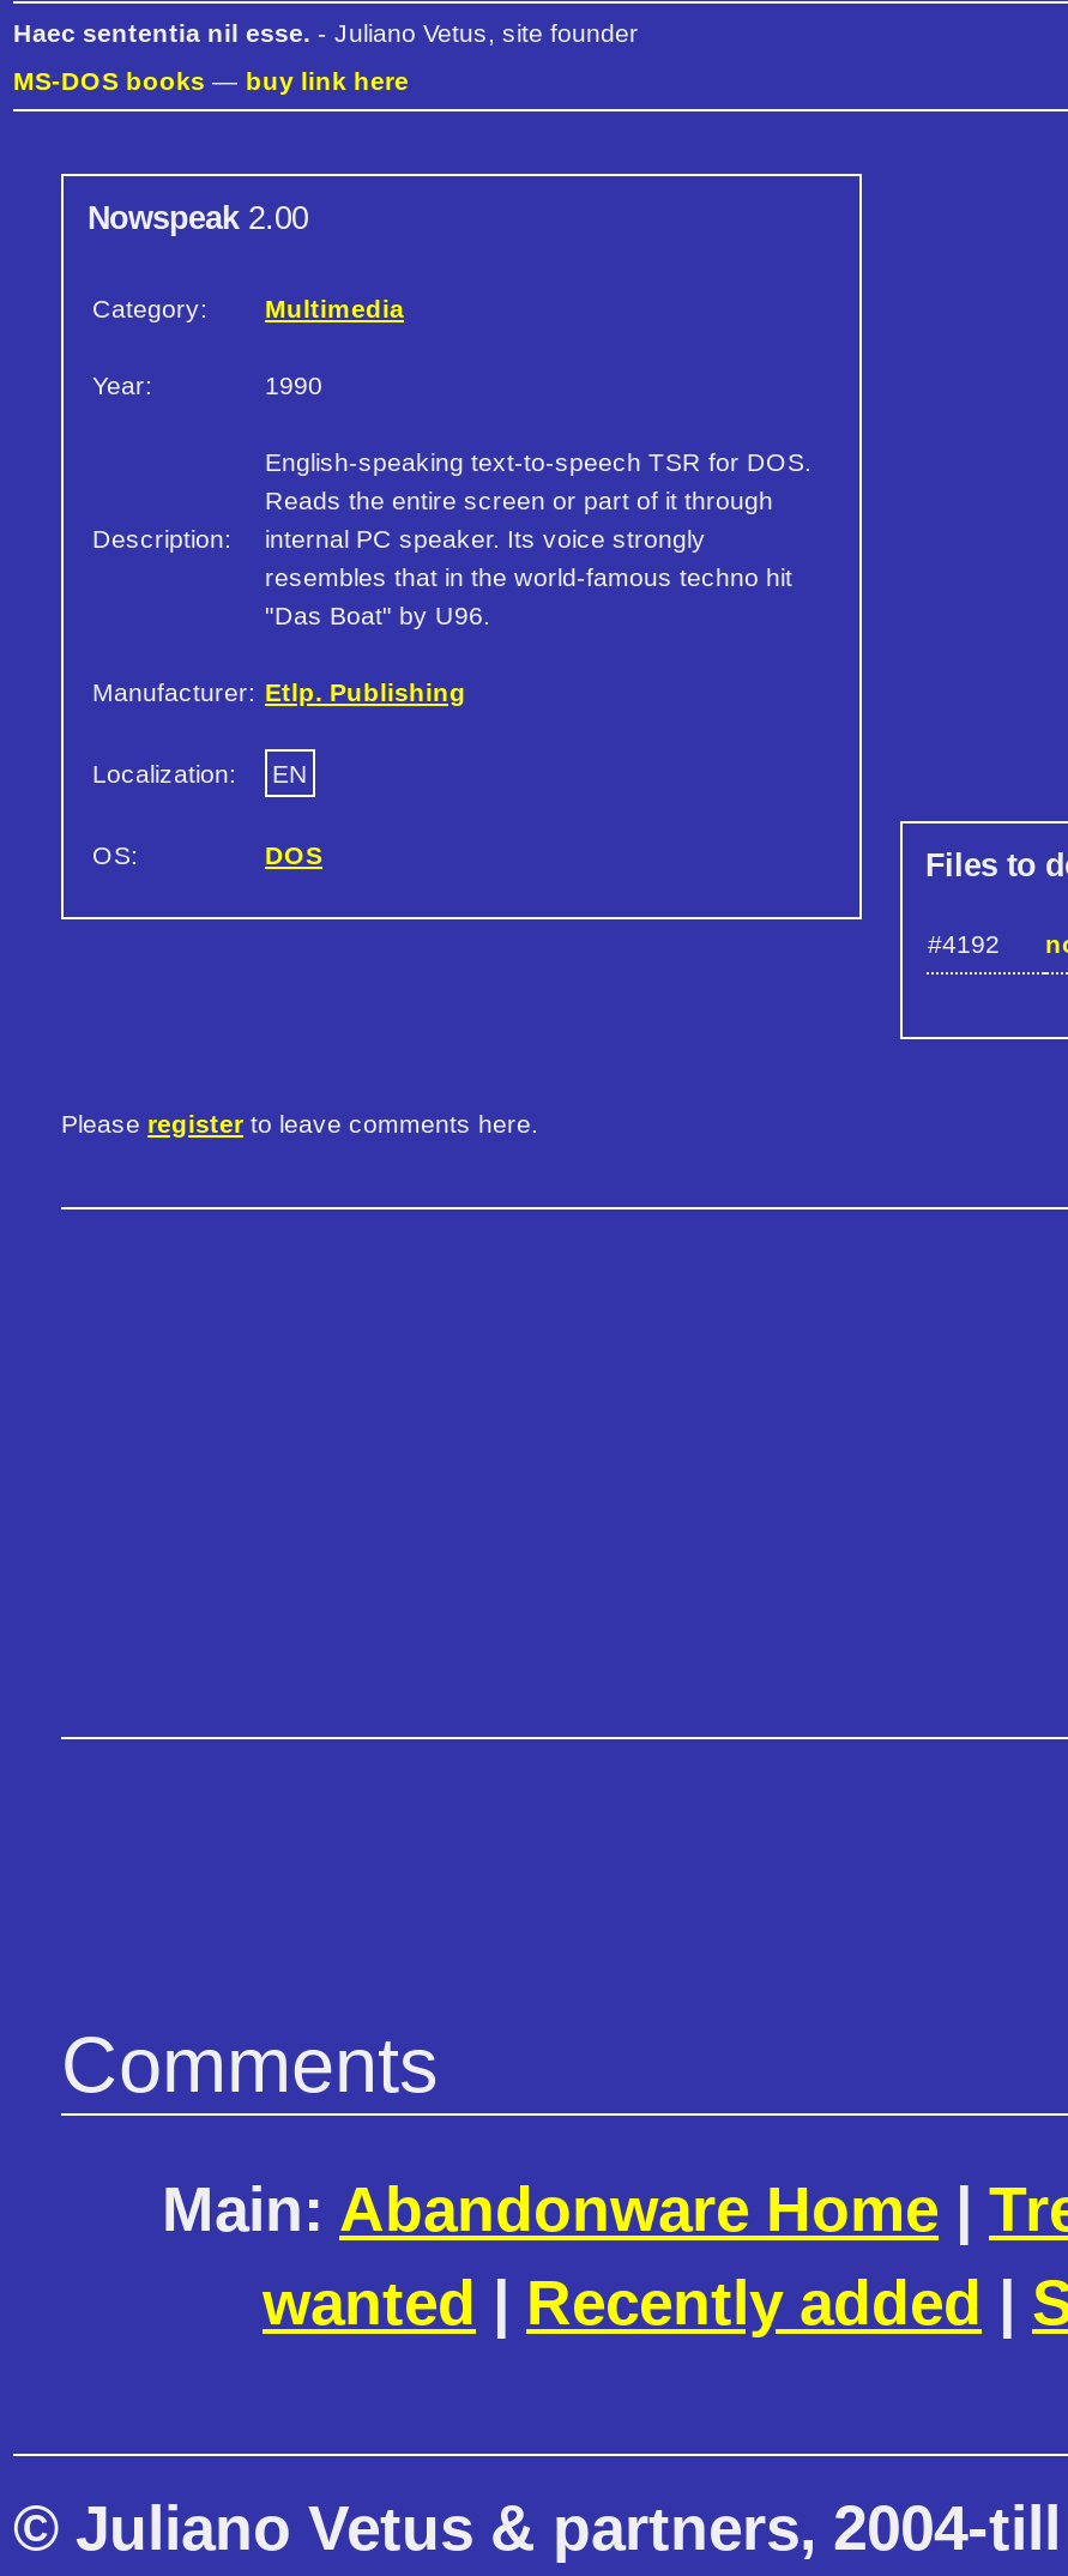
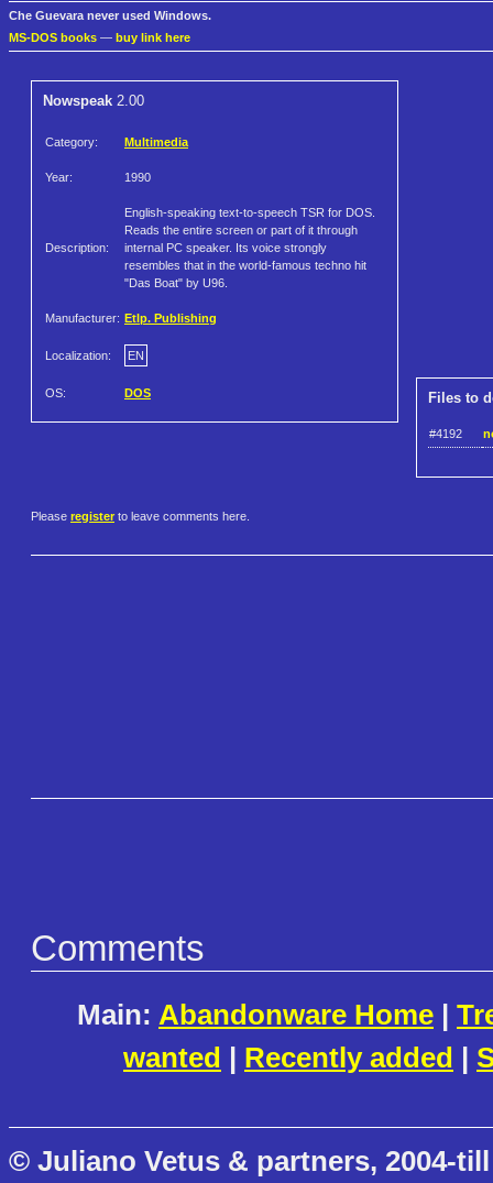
[13,18,639,47] Haec sententia nil esse. - Juliano Vetus, site founder -> [9,9,211,22] Che Guevara never used Windows.

